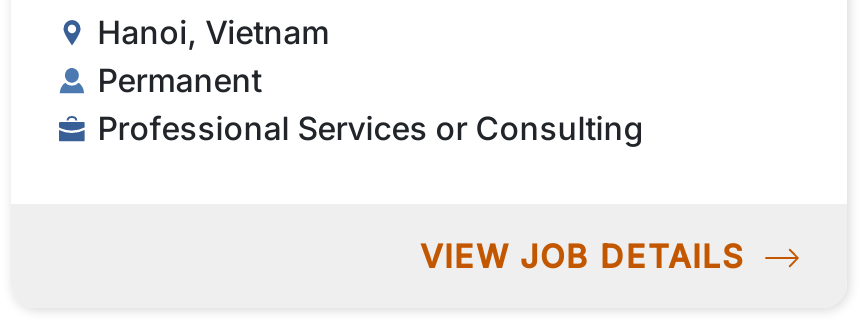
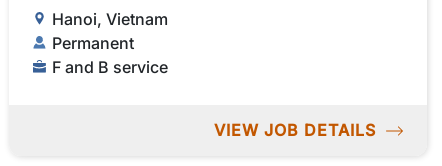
[97,109,643,149] Professional Services or Consulting -> [52,57,168,77] F and B service

